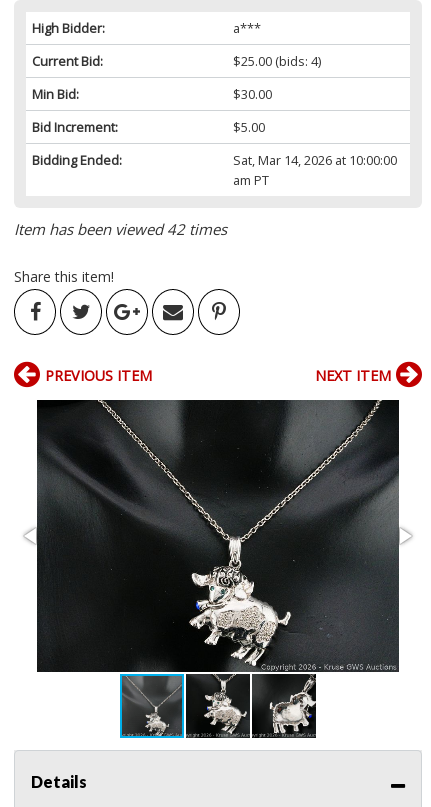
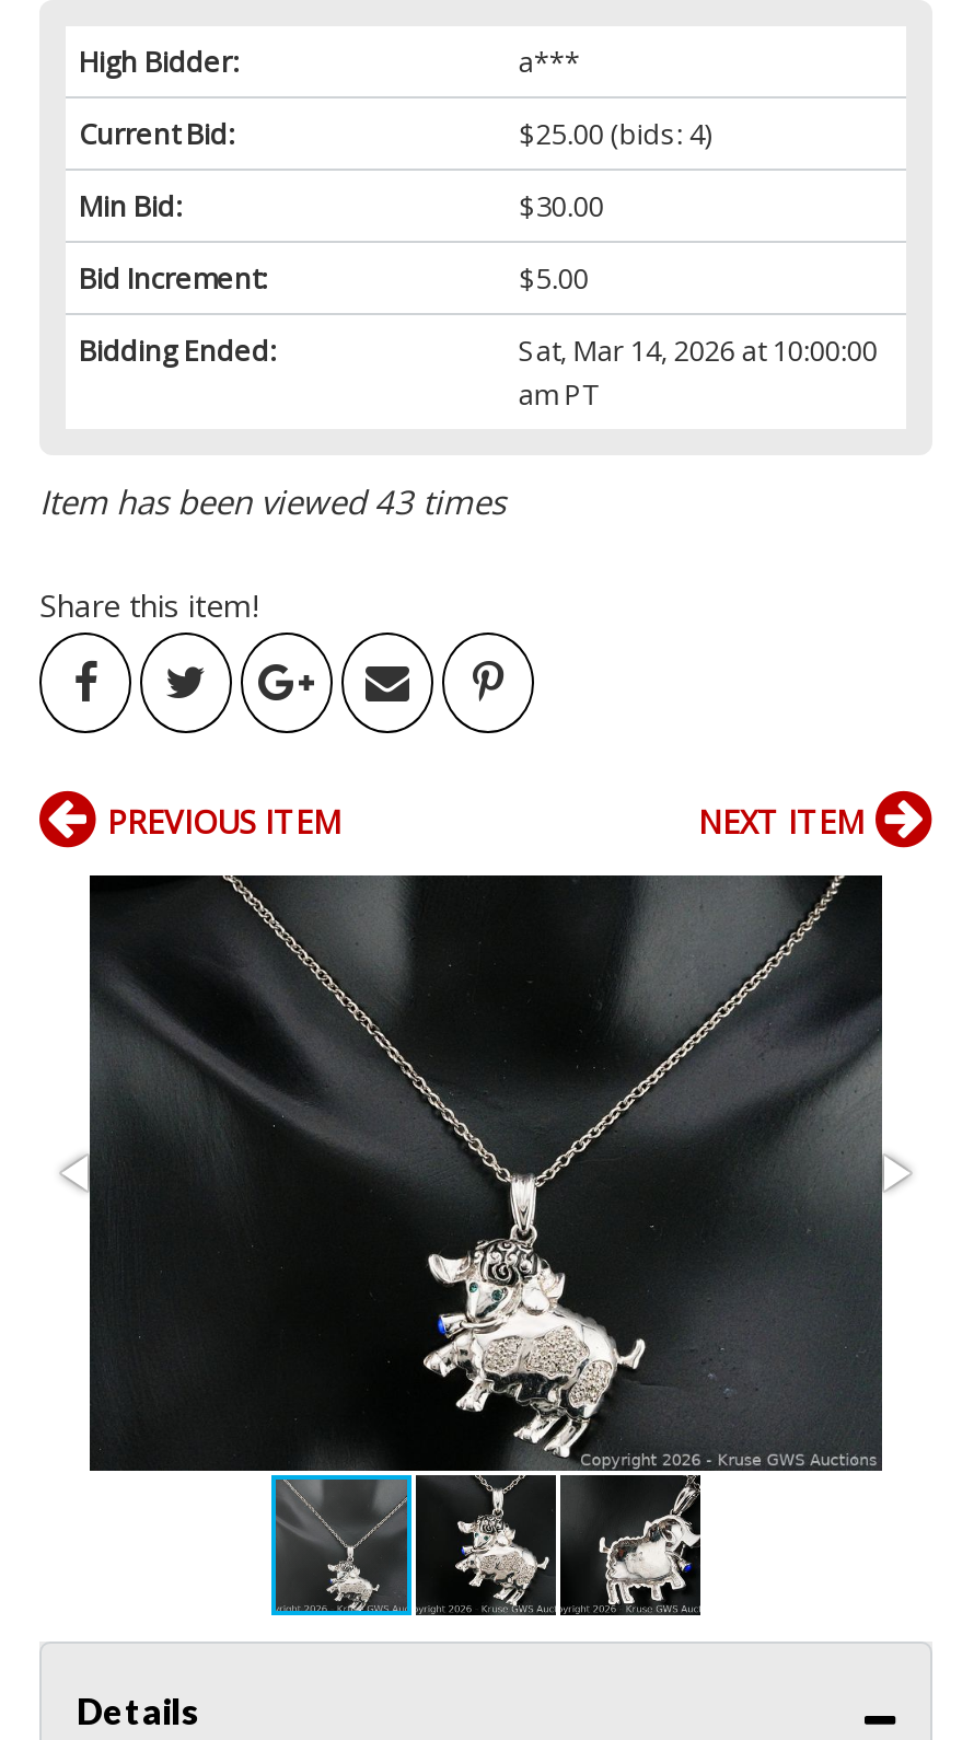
[14,219,227,239] Item has been viewed 42 times -> [39,479,506,522] Item has been viewed 43 times

